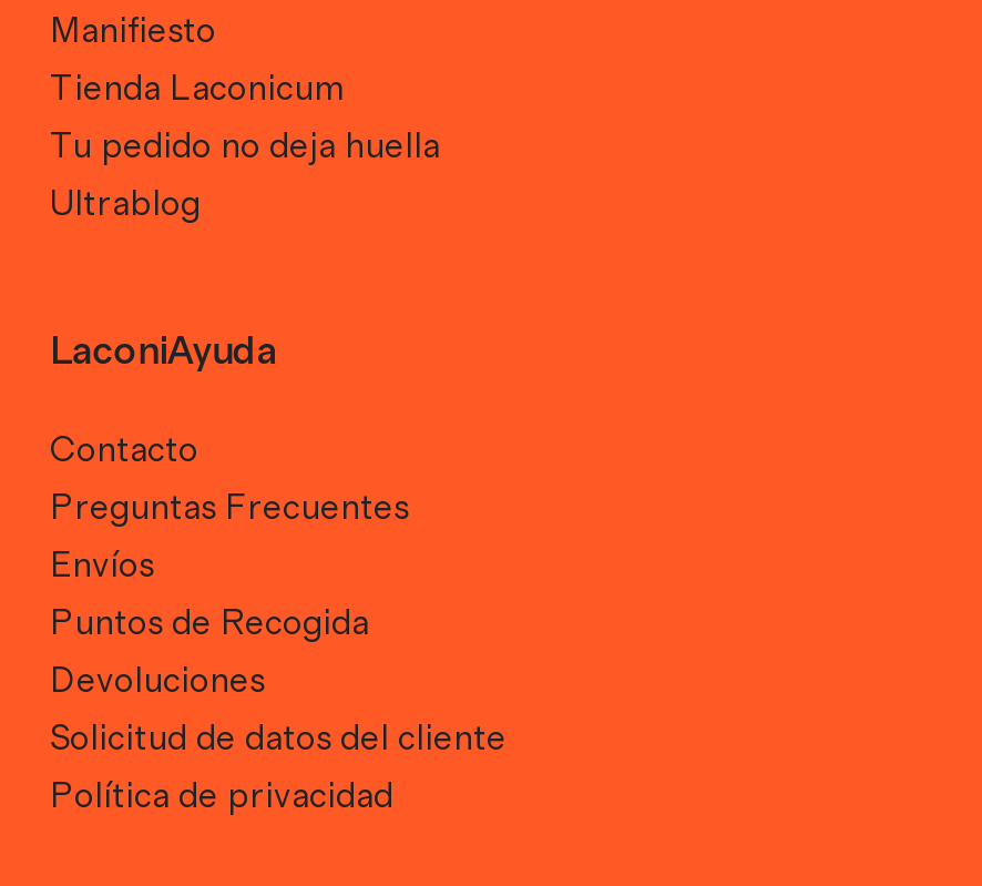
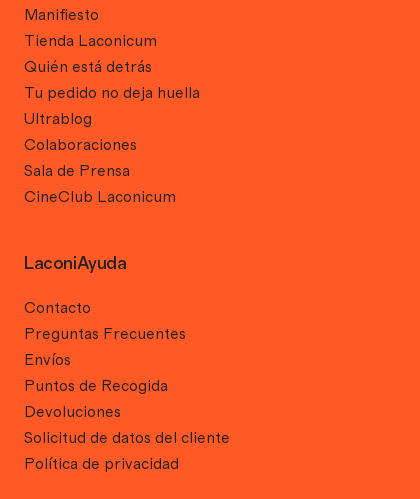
none -> [24,59,152,75] Quién está detrás
none -> [24,137,176,205] Colaboraciones | Sala de Prensa | CineClub Laconicum

